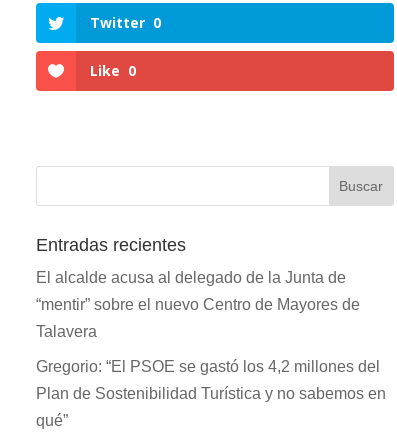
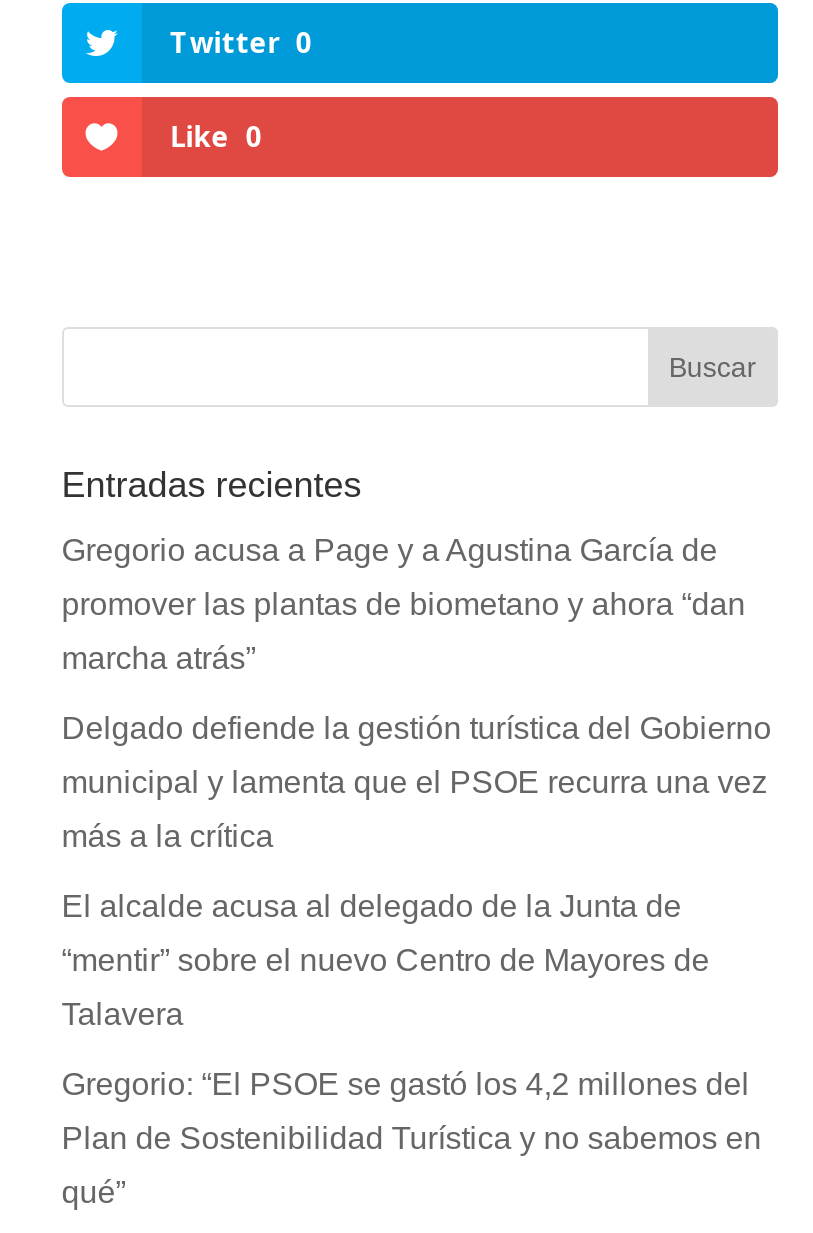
none -> [62,534,772,854] Gregorio acusa a Page y a Agustina García de | promover las plantas de biometano y ahora “dan | marcha atrás” | Delgado defiende la gestión turística del Gobierno | municipal y lamenta que el PSOE recurra una vez | más a la crítica

